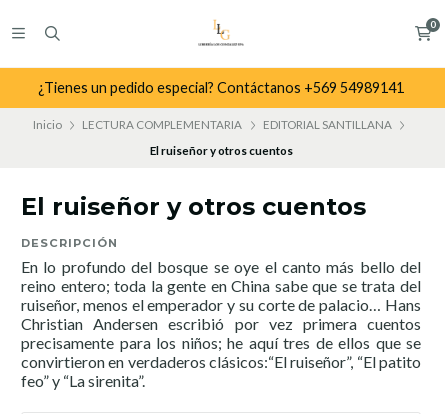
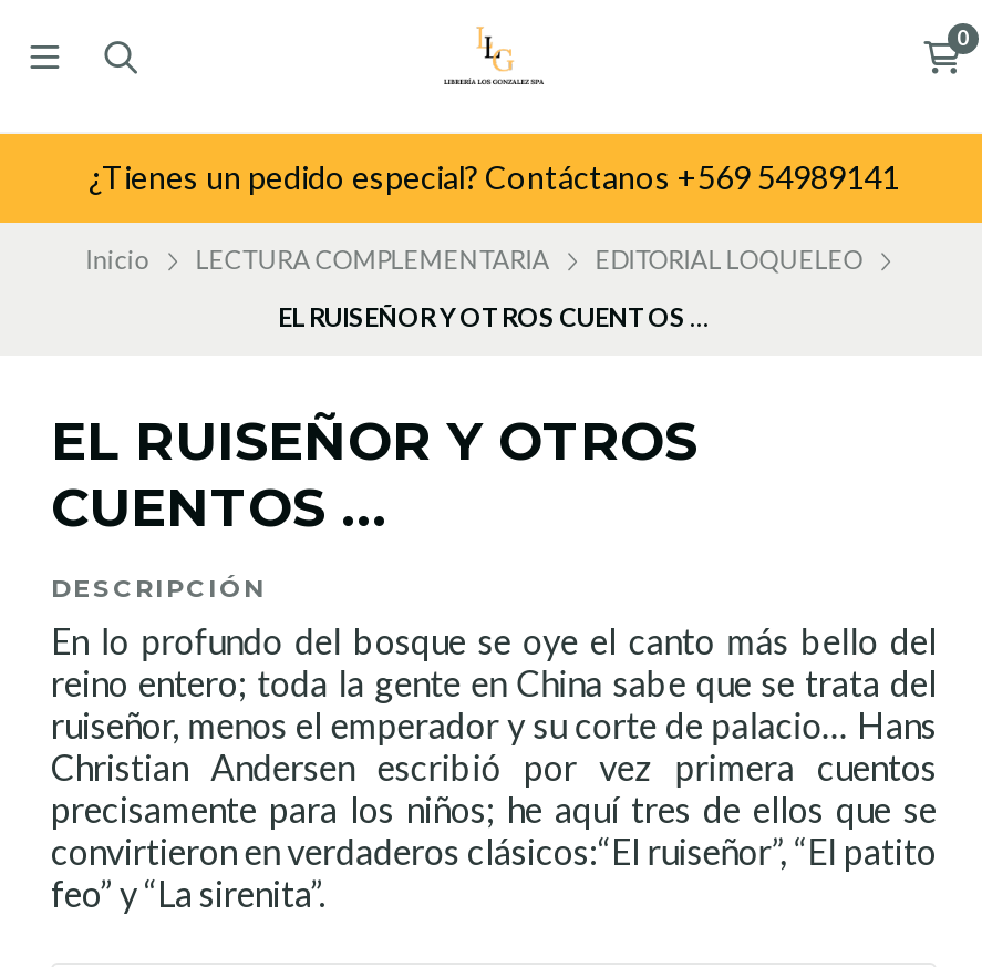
[263,118,392,131] EDITORIAL SANTILLANA -> [595,246,863,274] EDITORIAL LOQUELEO
[149,144,292,157] El ruiseñor y otros cuentos -> [278,303,710,332] EL RUISEÑOR Y OTROS CUENTOS ...
[21,192,366,221] El ruiseñor y otros cuentos -> [51,410,697,540] EL RUISEÑOR Y OTROS | CUENTOS ...

